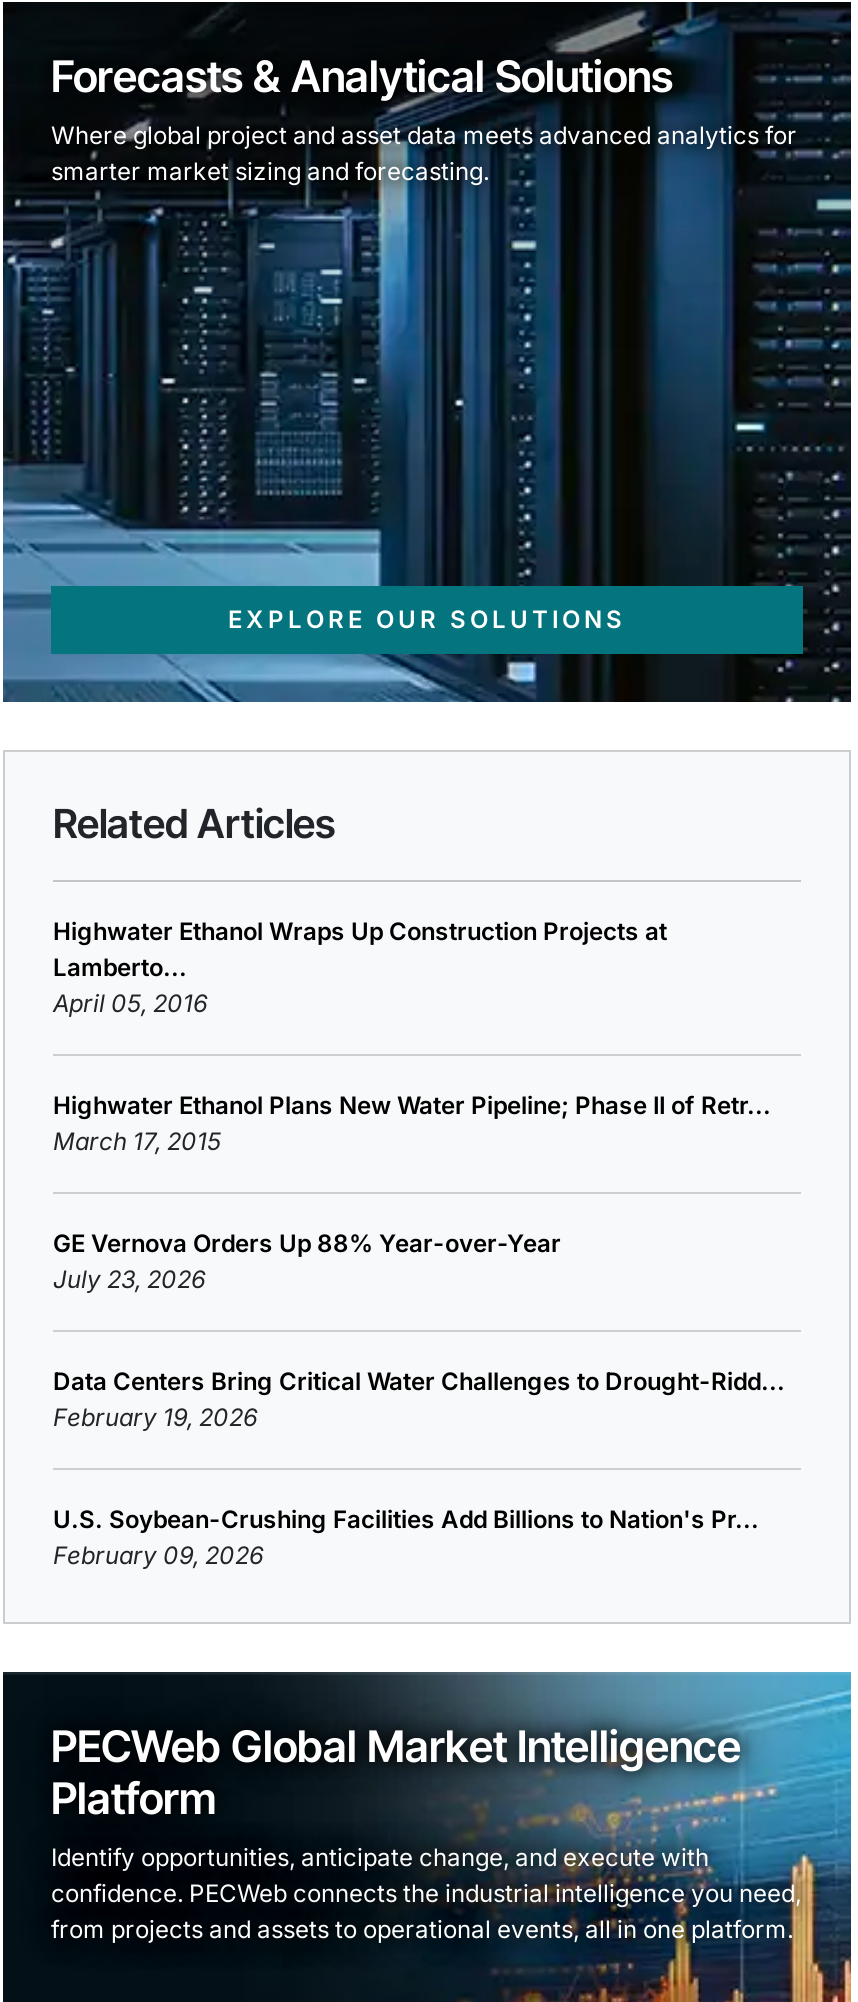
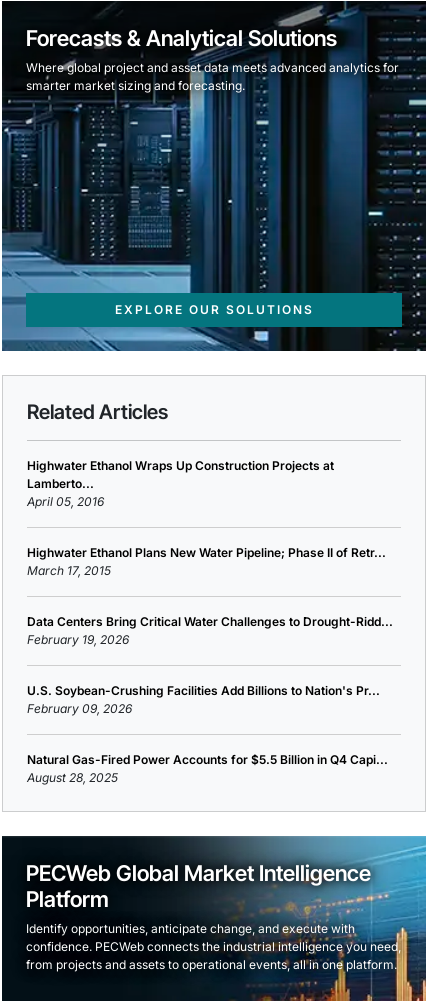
[53,1228,561,1294] GE Vernova Orders Up 88% Year-over-Year | July 23, 2026 -> none
moved [53,1366,785,1570] -> [27,614,393,716]: Data Centers Bring Critical Water Challenges to Drought-Ridd... | February 19, 2026 | U.S. Soybean-Crushing Facilities Add Billions to Nation's Pr... | February 09, 2026
none -> [27,752,388,785] Natural Gas-Fired Power Accounts for $5.5 Billion in Q4 Capi... | August 28, 2025

